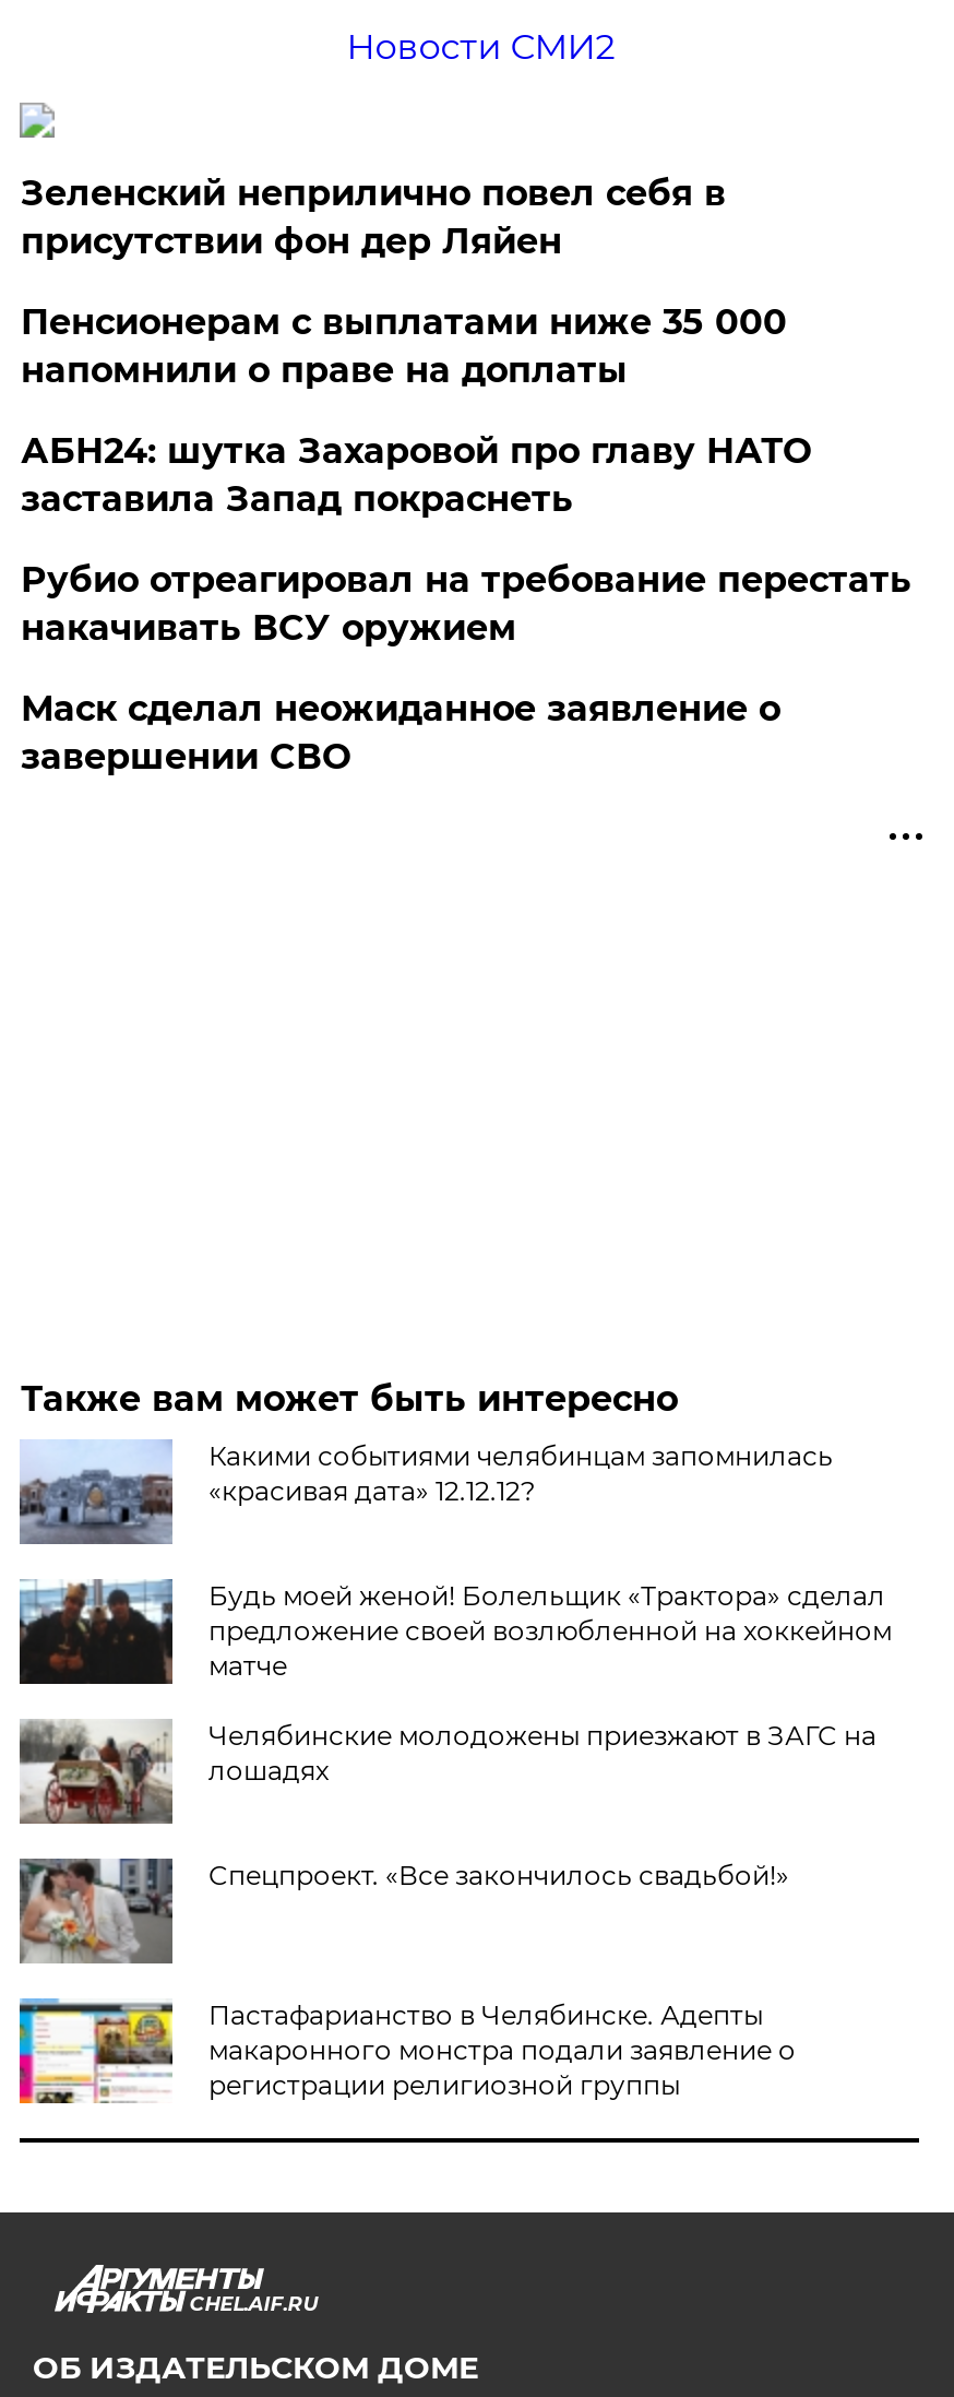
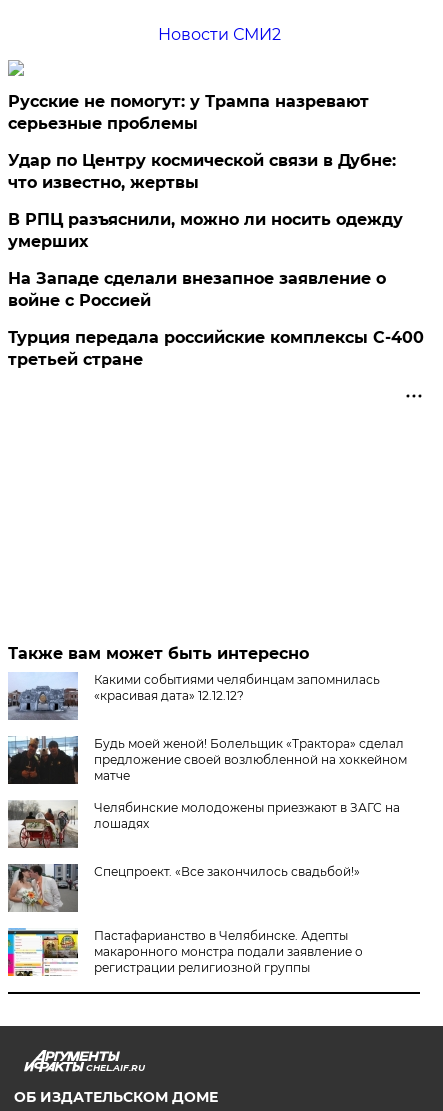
[21,172,726,262] Зеленский неприлично повел cебя в | присутствии фон дер Ляйен -> [8,92,369,133] Русские не помогут: у Трампа назревают | серьезные проблемы
[21,301,787,391] Пенсионерам с выплатами ниже 35 000 | напомнили о праве на доплаты -> [8,151,396,192] Удар по Центру космической связи в Дубне: | что известно, жертвы
[21,430,811,519] АБН24: шутка Захаровой про главу НАТО | заставила Запад покраснеть -> [8,210,403,251] В РПЦ разъяснили, можно ли носить одежду | умерших
[21,559,911,648] Рубио отреагировал на требование перестать | накачивать ВСУ оружием -> [8,269,386,310] На Западе сделали внезапное заявление о | войне с Россией
[21,688,780,777] Маск сделал неожиданное заявление о | завершении СВО -> [8,328,424,369] Турция передала российские комплексы С-400 | третьей стране

